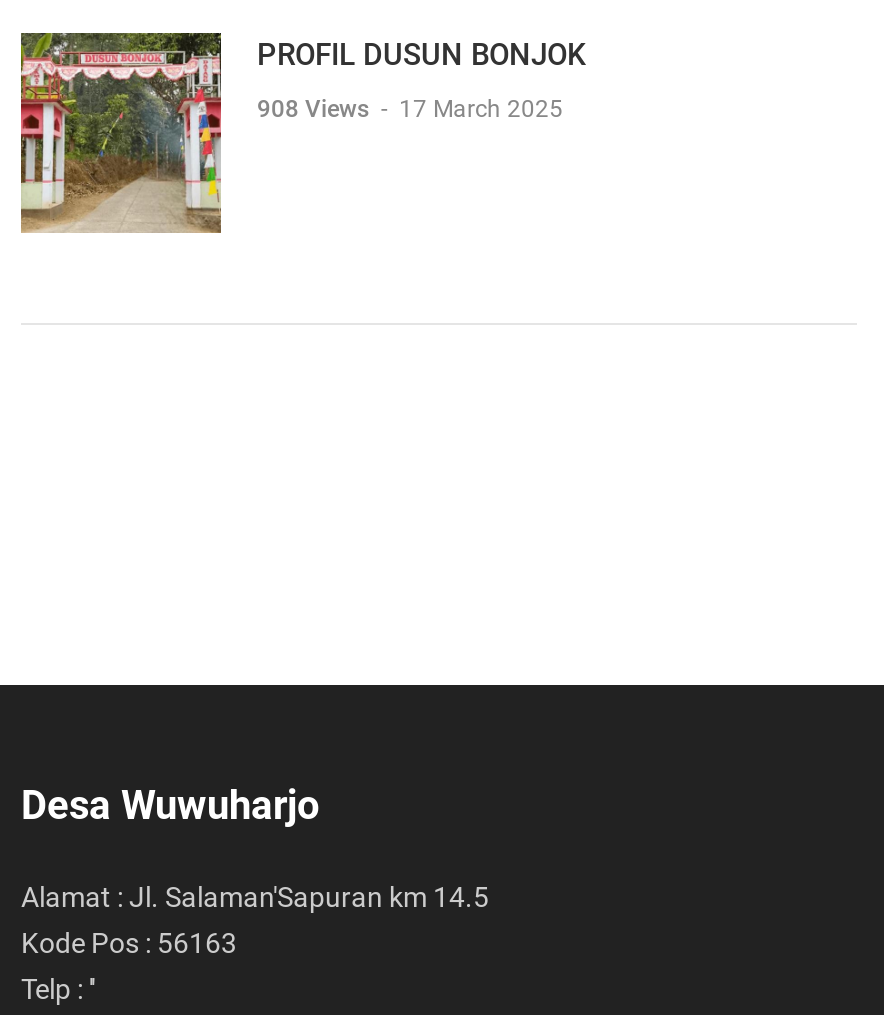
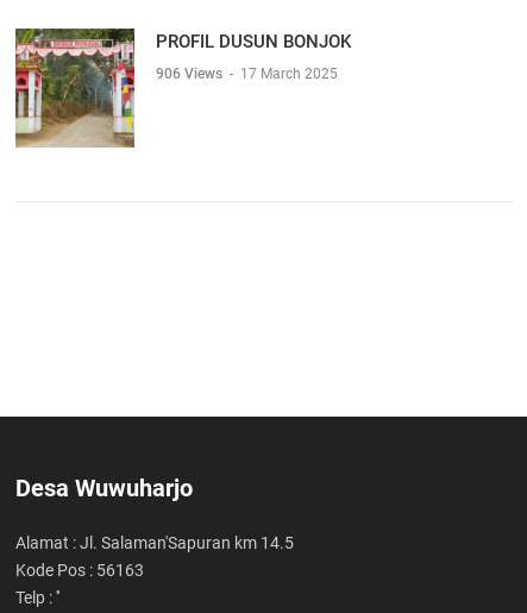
[257,95,563,123] 908 Views - 17 March 2025 -> [156,65,338,82] 906 Views - 17 March 2025

